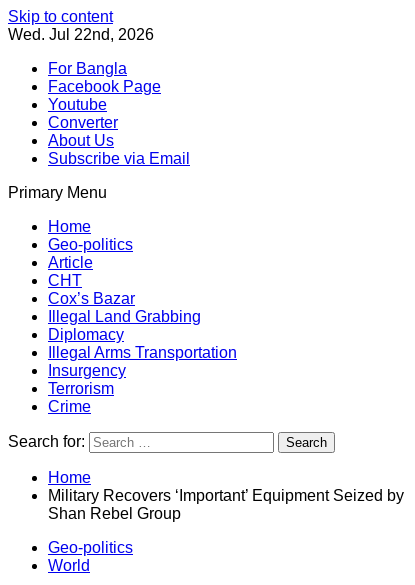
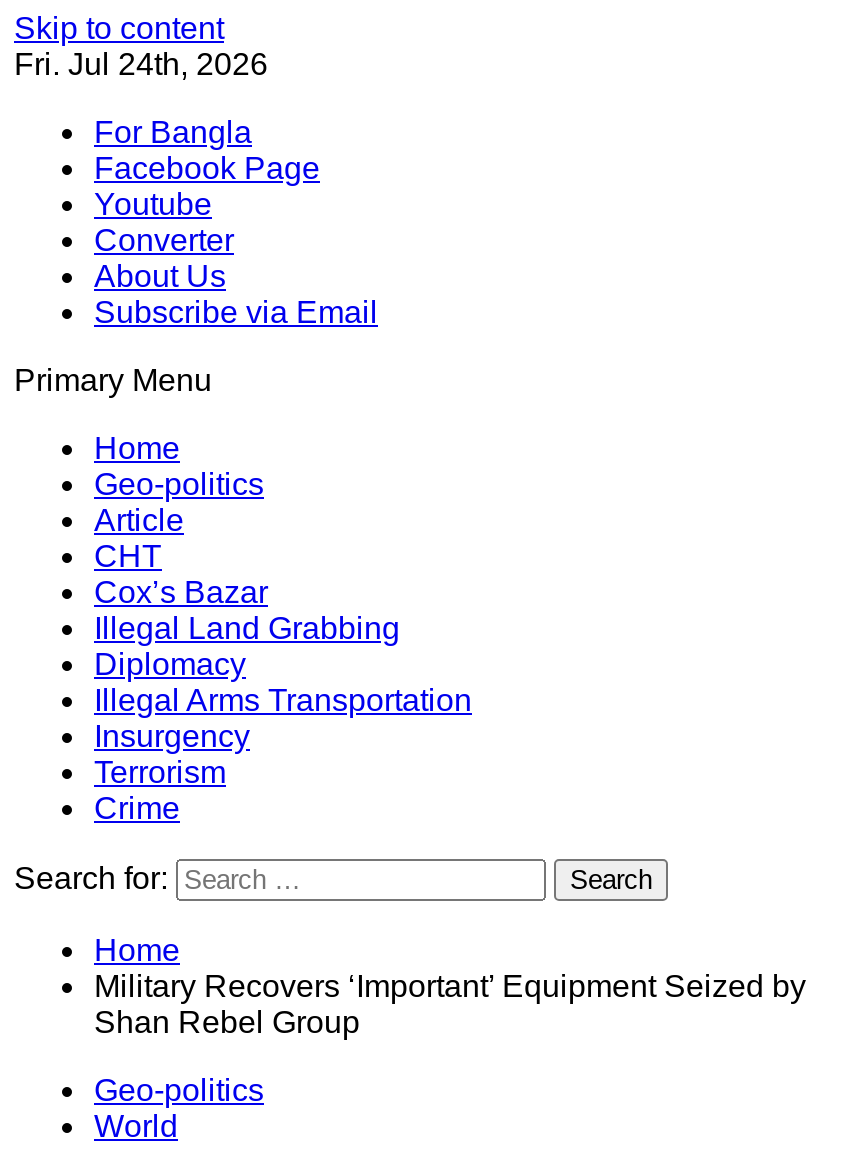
[8,26,154,43] Wed. Jul 22nd, 2026 -> [14,47,268,81] Fri. Jul 24th, 2026

